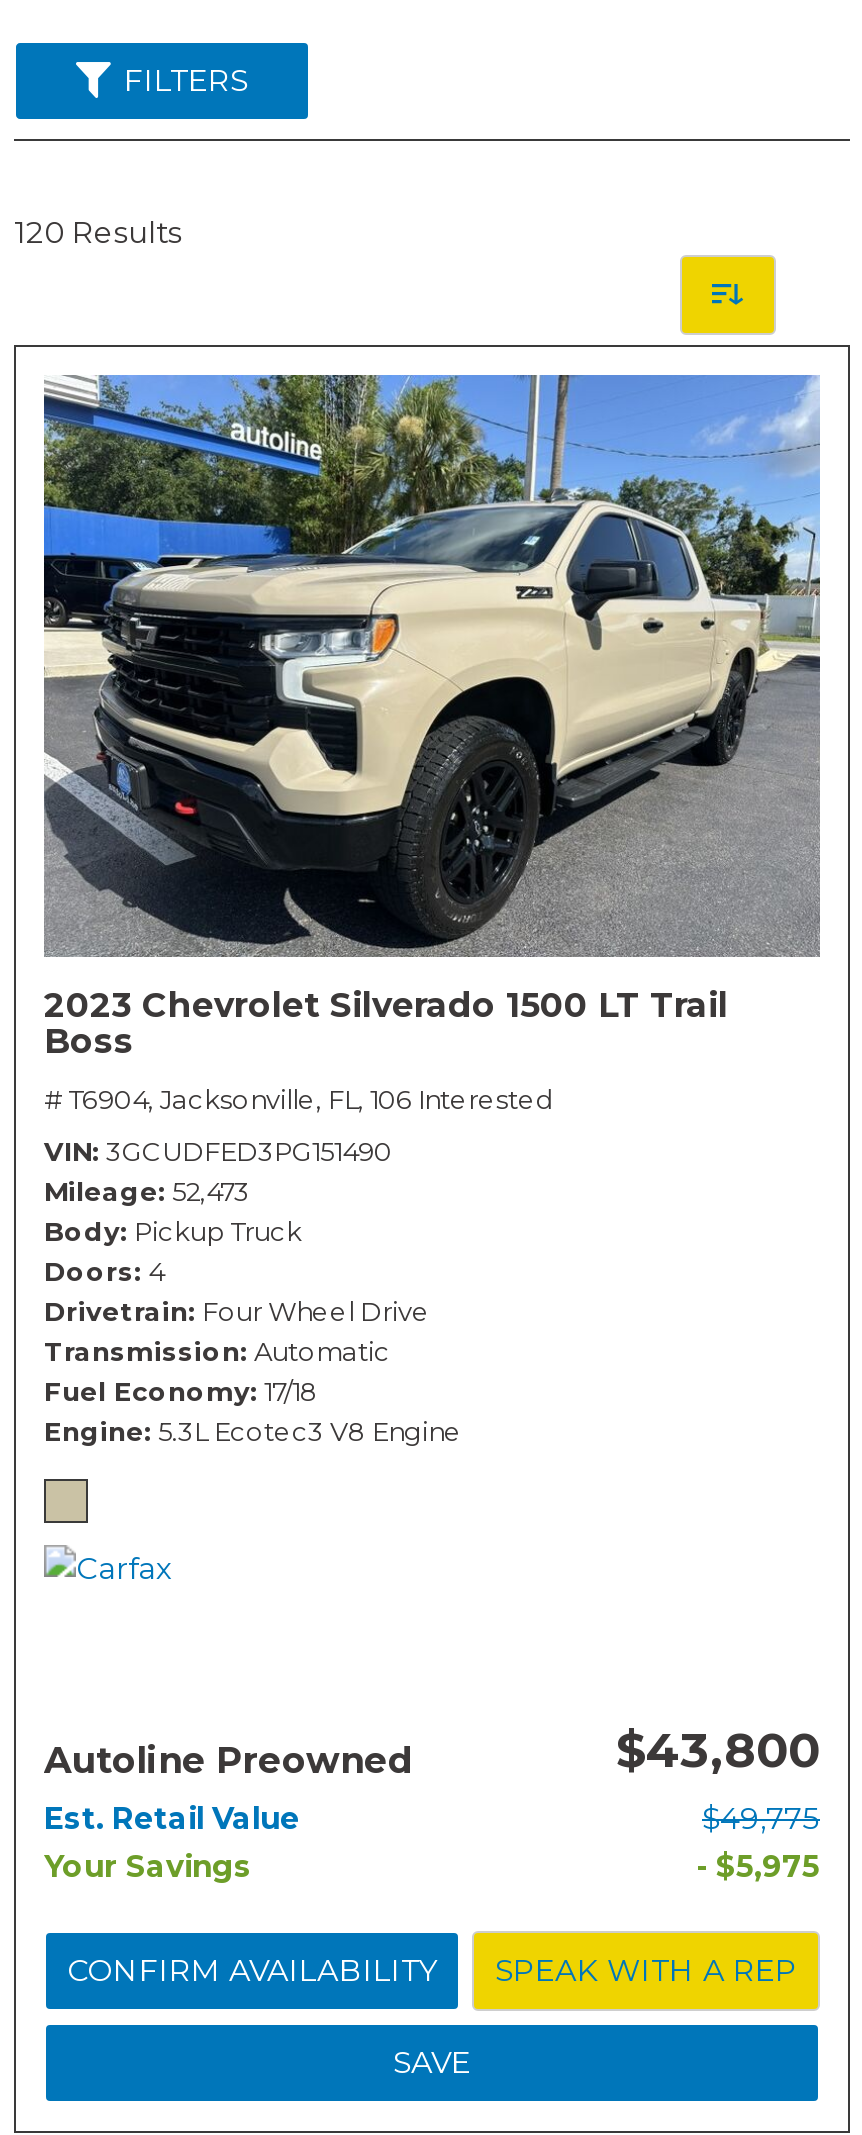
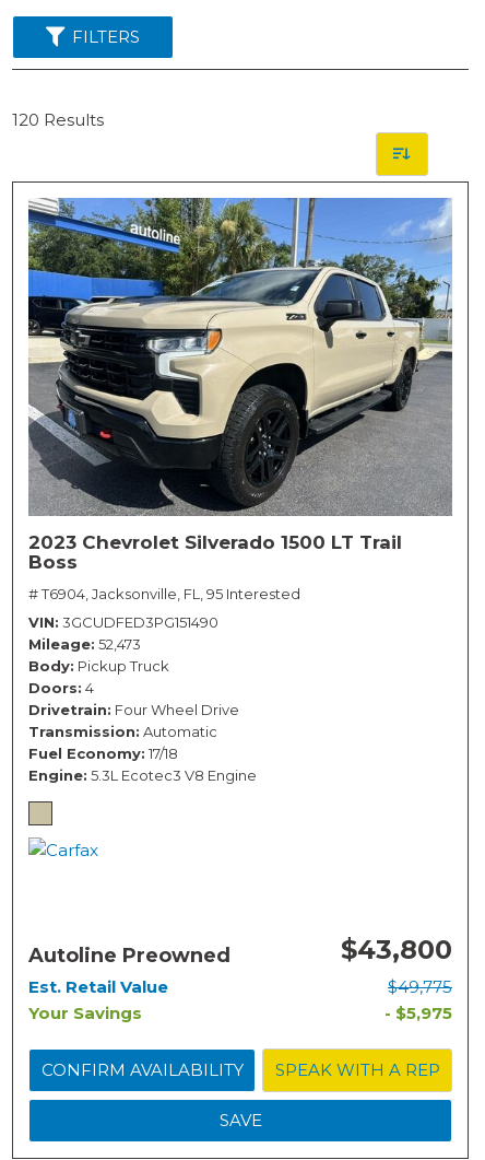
[44,1083,554,1115] # T6904, Jacksonville, FL, 106 Interested -> [28,585,300,602] # T6904, Jacksonville, FL, 95 Interested

